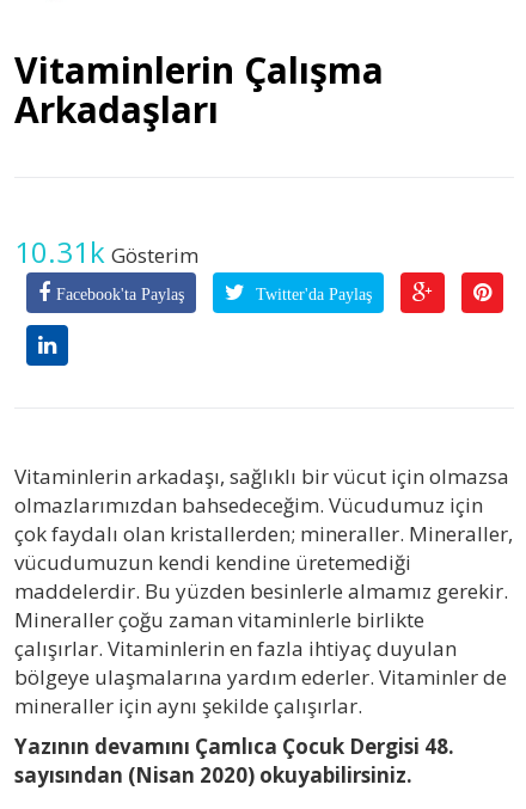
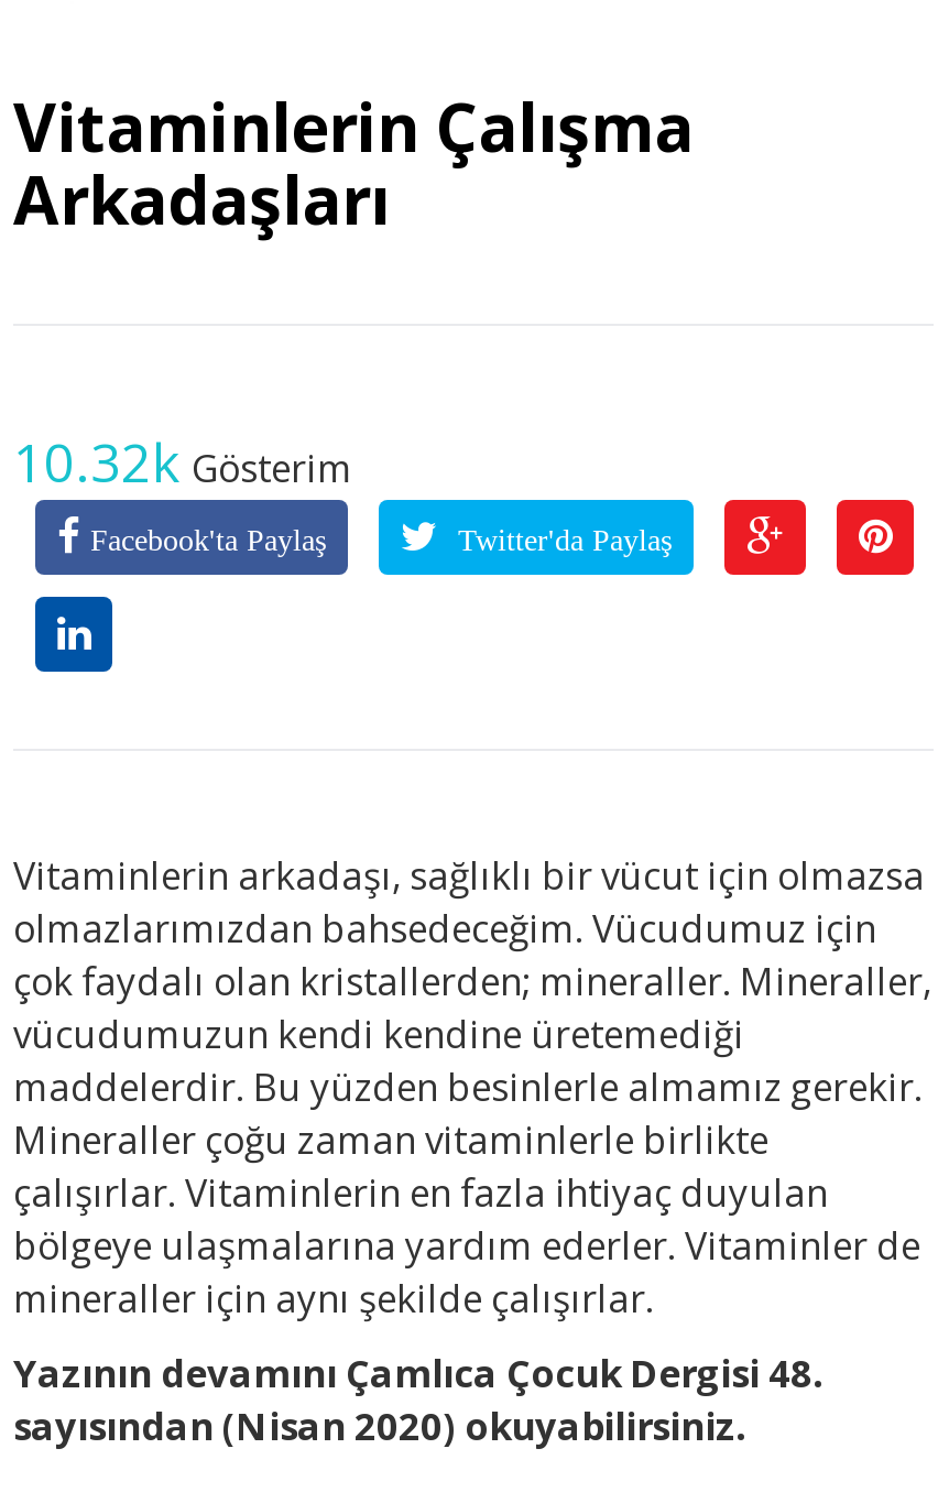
[14,232,198,271] 10.31k Gösterim -> [13,426,352,499] 10.32k Gösterim

